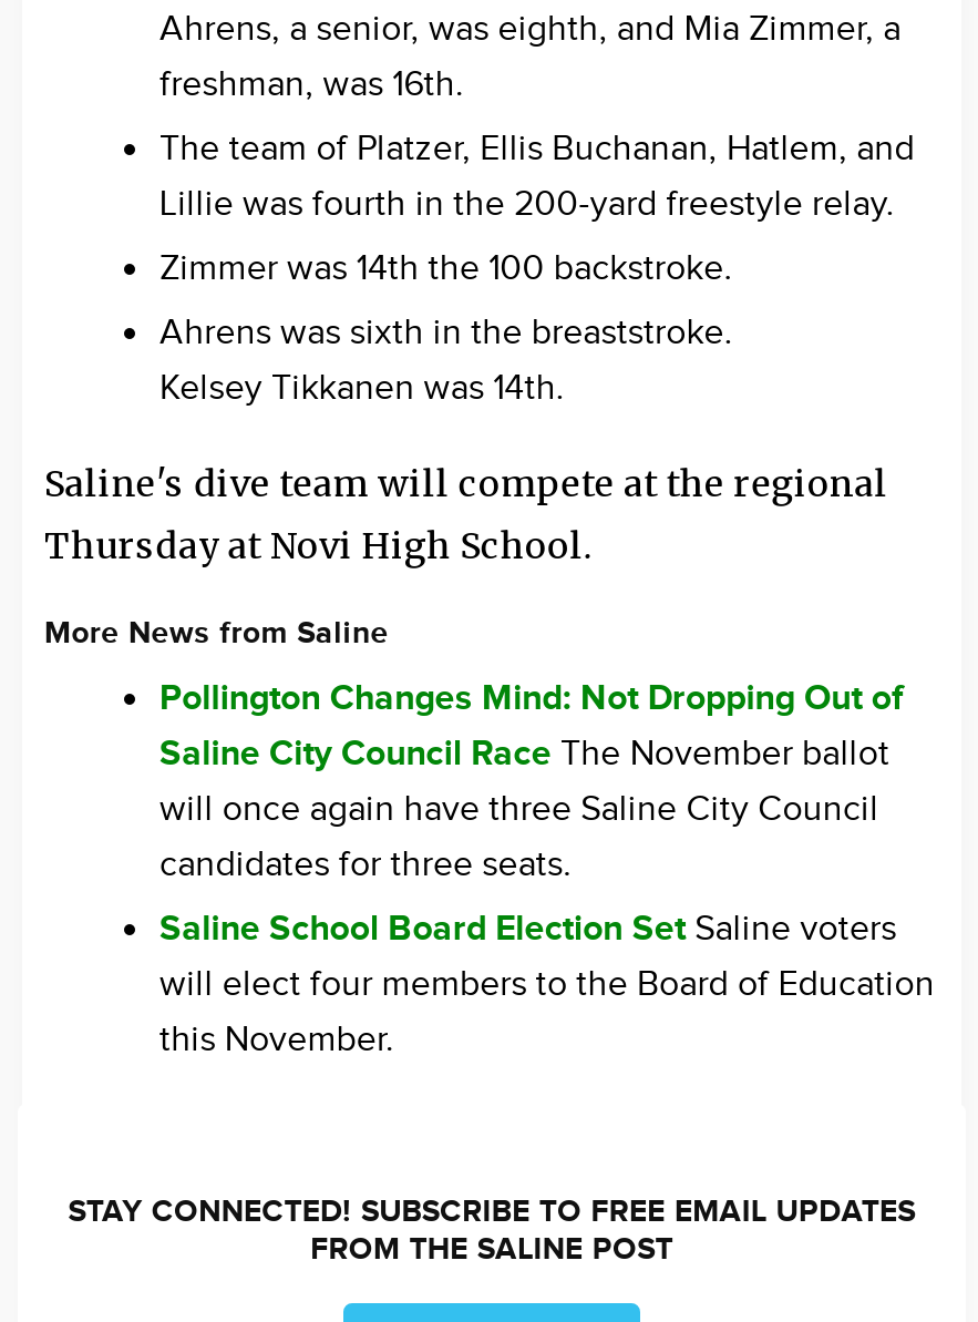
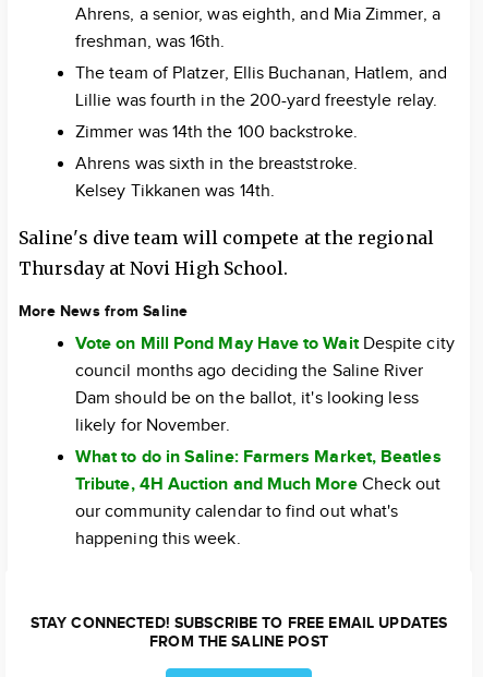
[159,678,903,887] Pollington Changes Mind: Not Dropping Out of | Saline City Council Race The November ballot | will once again have three Saline City Council | candidates for three seats. -> [75,334,454,436] Vote on Mill Pond May Have to Wait Despite city | council months ago deciding the Saline River | Dam should be on the ballot, it's looking less | likely for November.
[159,909,935,1062] Saline School Board Election Set Saline voters | will elect four members to the Board of Education | this November. -> [75,447,441,550] What to do in Saline: Farmers Market, Beatles | Tribute, 4H Auction and Much More Check out | our community calendar to find out what's | happening this week.

